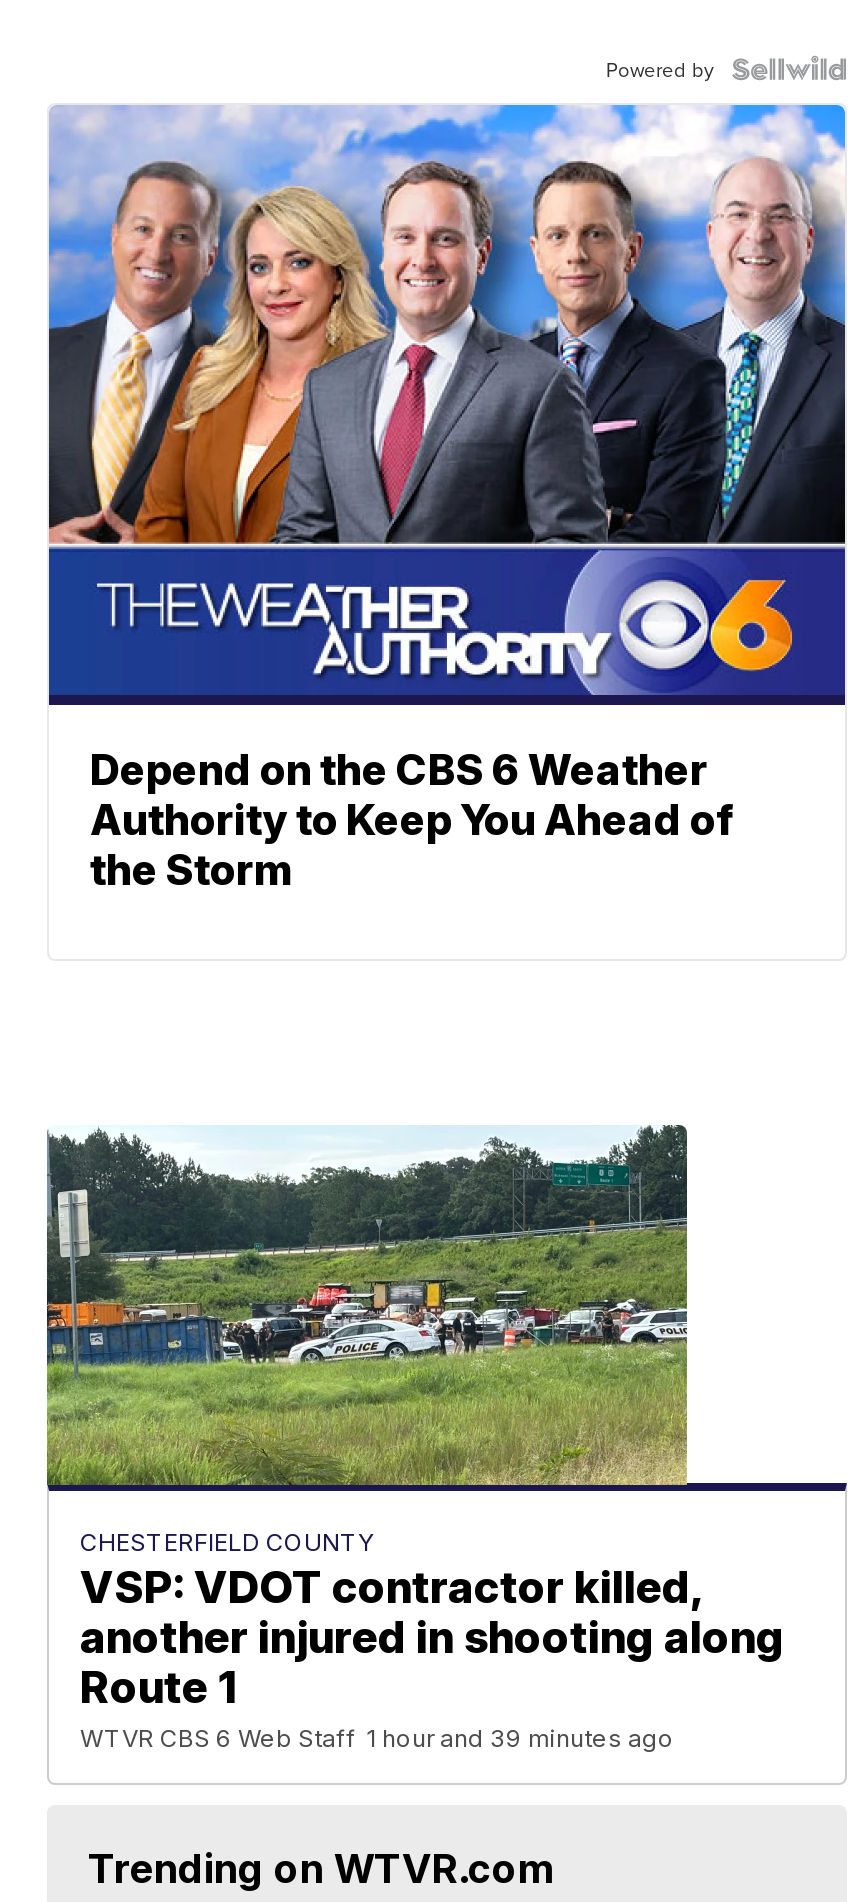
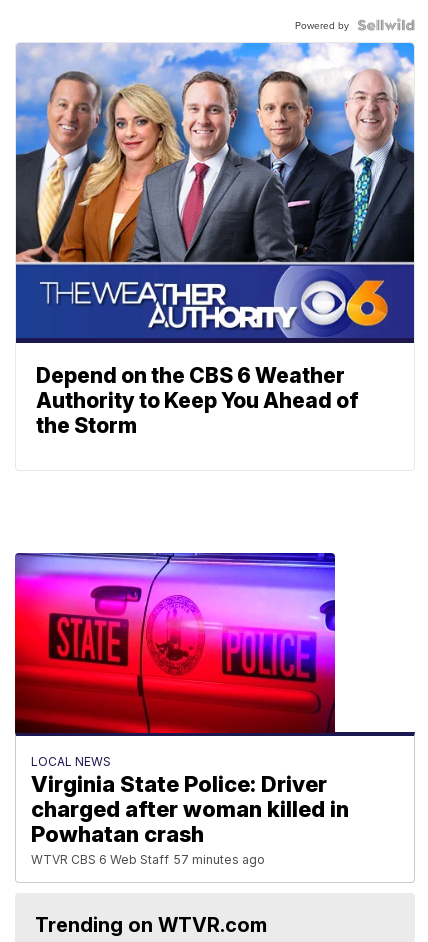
[45,1123,784,1754] [image] | CHESTERFIELD COUNTY | VSP: VDOT contractor killed, | another injured in shooting along | Route 1 | WTVR CBS 6 Web Staff 1 hour and 39 minutes ago -> [14,552,349,867] [image] | LOCAL NEWS | Virginia State Police: Driver | charged after woman killed in | Powhatan crash | WTVR CBS 6 Web Staff 57 minutes ago

